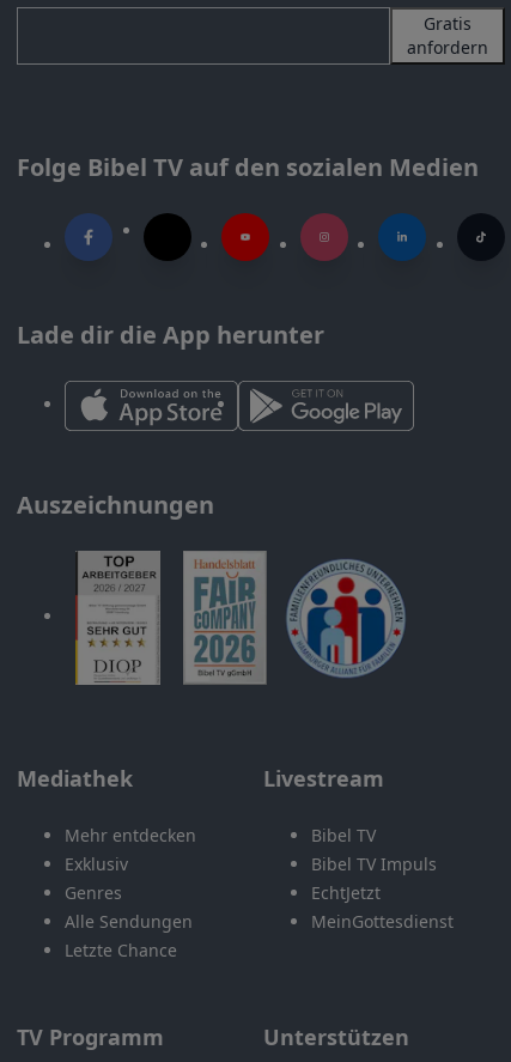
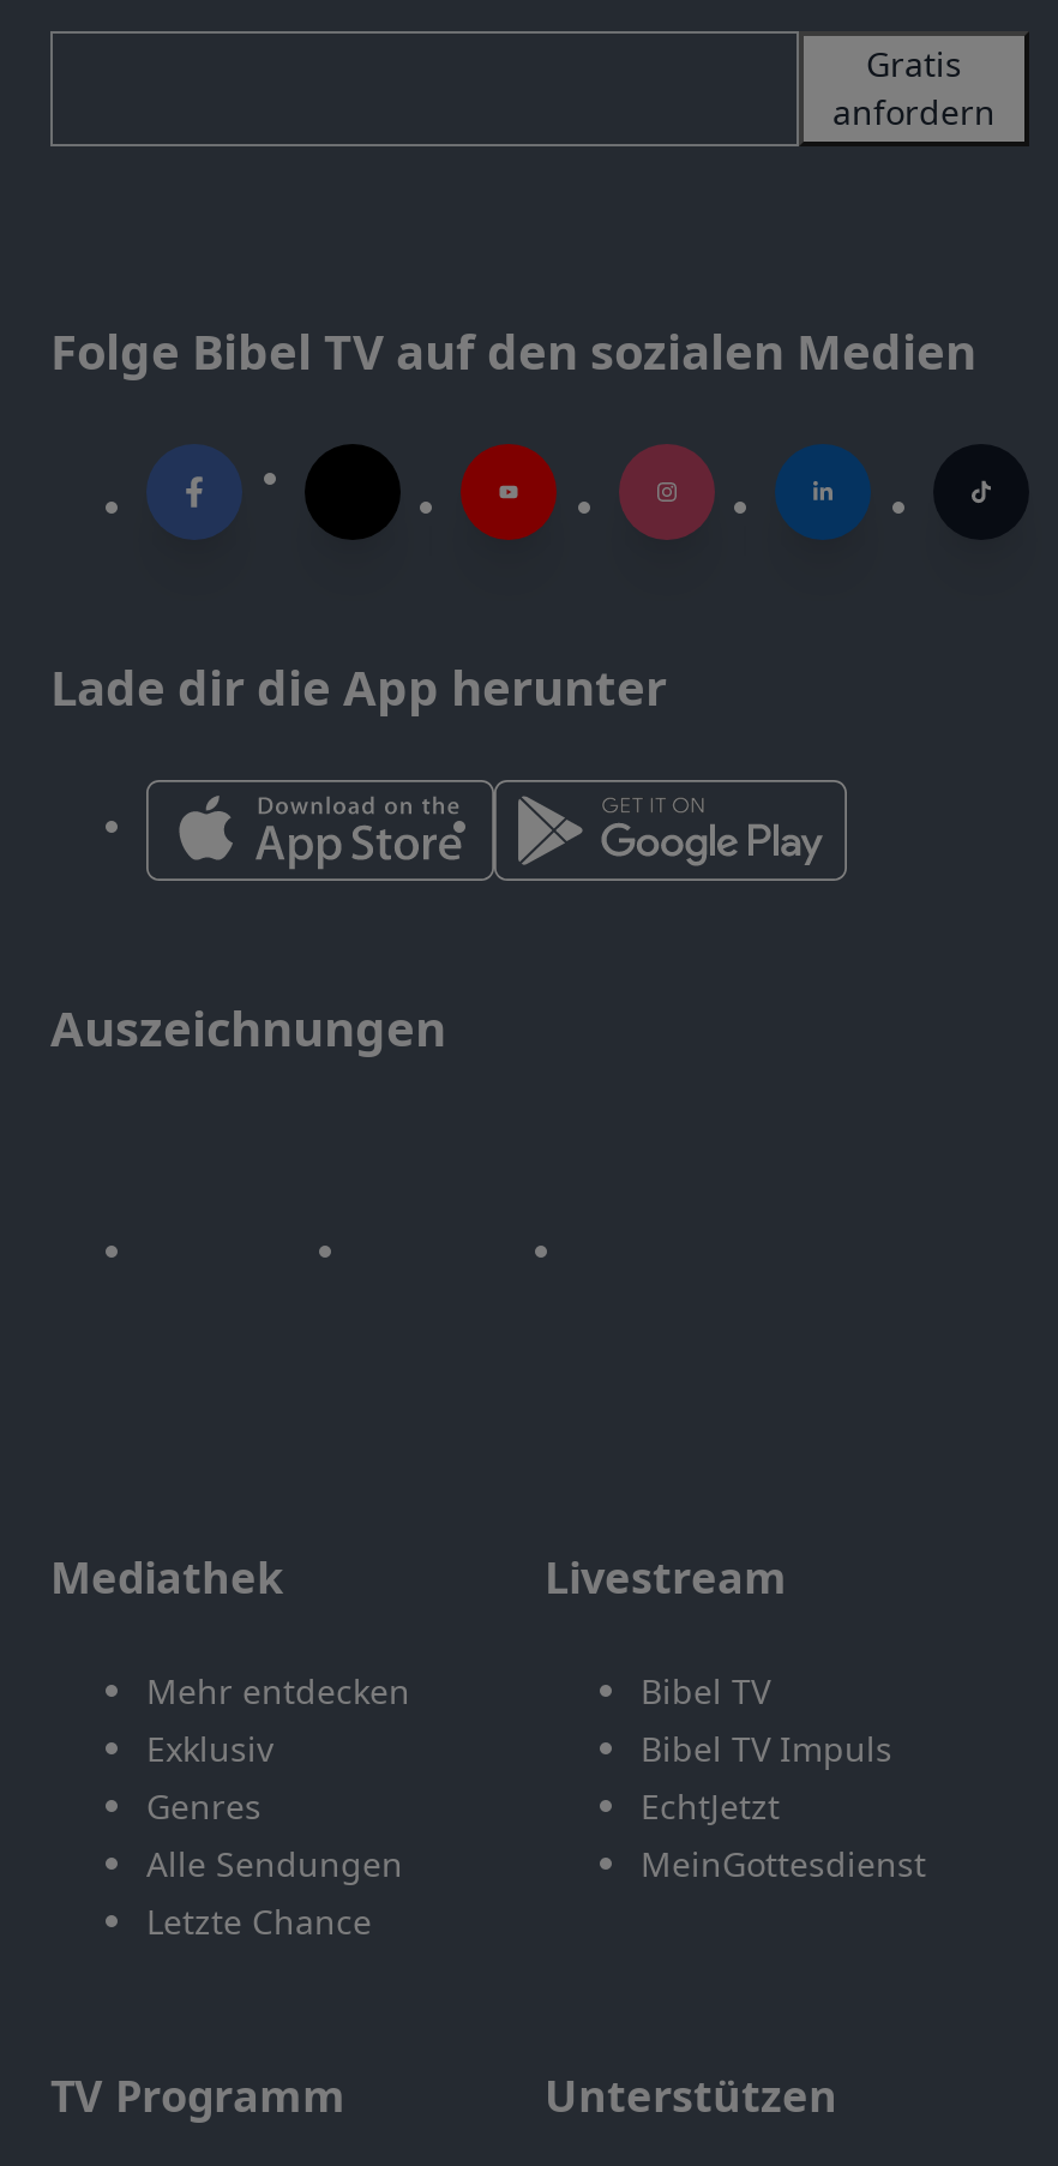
[74,550,162,686] [image] -> none
[182,550,268,686] [image] -> none
[285,558,407,679] [image] -> none

